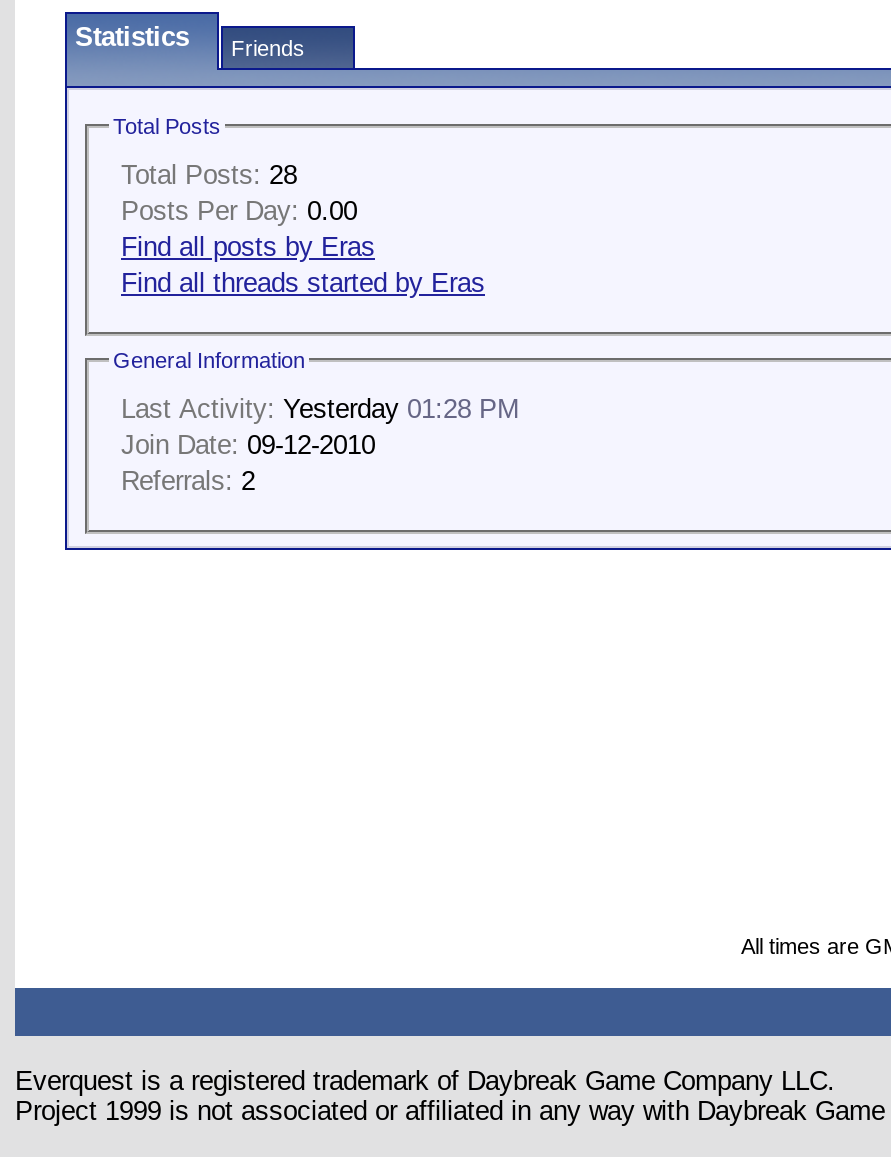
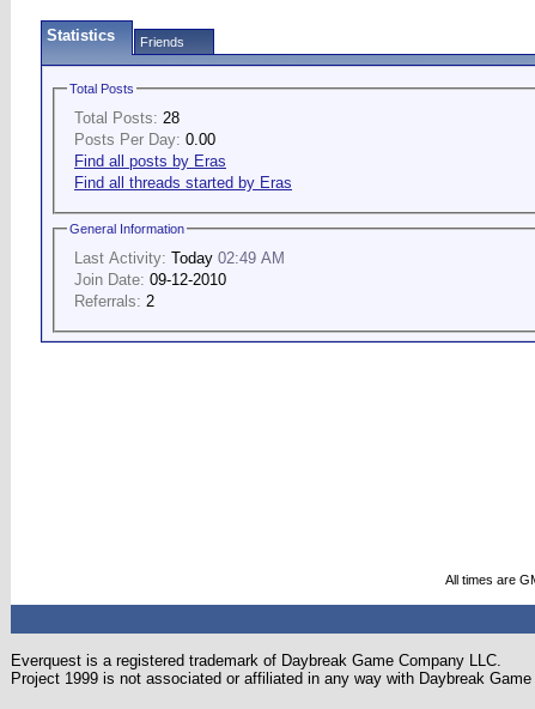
[121,393,519,423] Last Activity: Yesterday 01:28 PM -> [74,249,285,267] Last Activity: Today 02:49 AM

